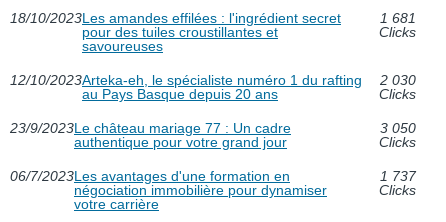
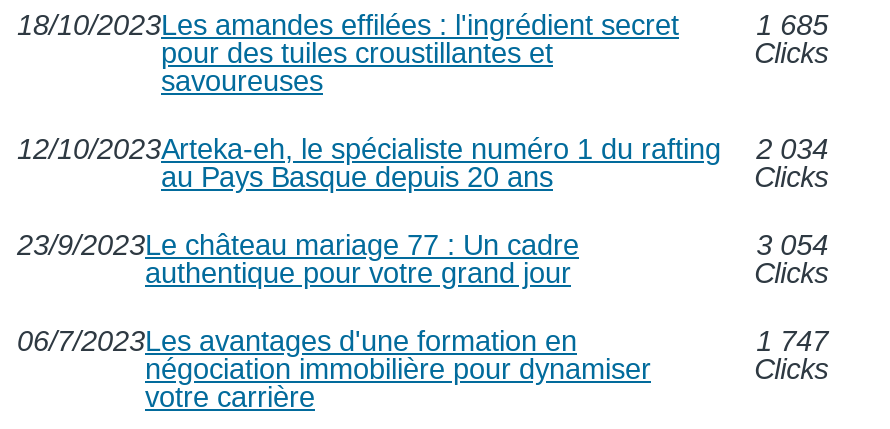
[380,10,416,26] 1 681 -> [756,10,828,42] 1 685
[10,72,416,88] 12/10/2023Arteka-eh, le spécialiste numéro 1 du rafting 2 030 -> [17,134,828,166] 12/10/2023Arteka-eh, le spécialiste numéro 1 du rafting 2 034
[380,120,416,136] 3 050 -> [756,230,828,262] 3 054
[380,168,416,184] 1 737 -> [756,326,828,358] 1 747

